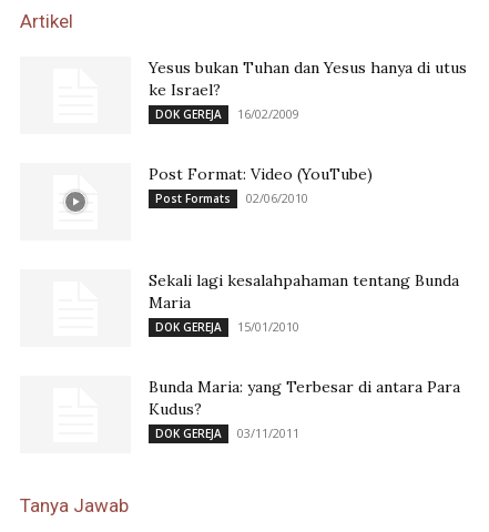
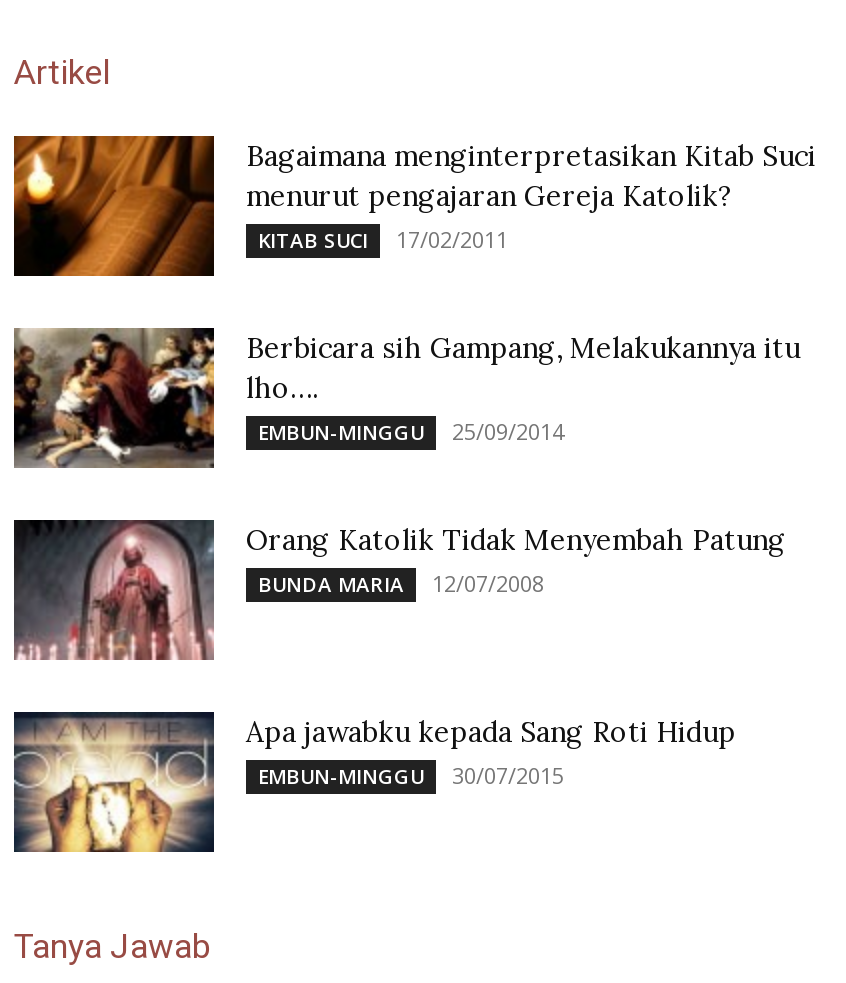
none -> [12,134,216,278] [image]
none -> [12,326,216,470] [image]
none -> [12,518,216,662] [image]
none -> [12,710,216,854] [image]
[149,58,467,122] Yesus bukan Tuhan dan Yesus hanya di utus | ke Israel? | DOK GEREJA | 16/02/2009 -> [246,138,816,254] Bagaimana menginterpretasikan Kitab Suci | menurut pengajaran Gereja Katolik? | KITAB SUCI | 17/02/2011
[149,164,373,206] Post Format: Video (YouTube) | Post Formats | 02/06/2010 -> [246,330,800,446] Berbicara sih Gampang, Melakukannya itu | lho…. | EMBUN-MINGGU | 25/09/2014
[149,270,459,335] Sekali lagi kesalahpahaman tentang Bunda | Maria | DOK GEREJA | 15/01/2010 -> [246,522,786,598] Orang Katolik Tidak Menyembah Patung | BUNDA MARIA | 12/07/2008
[149,377,460,441] Bunda Maria: yang Terbesar di antara Para | Kudus? | DOK GEREJA | 03/11/2011 -> [246,714,736,790] Apa jawabku kepada Sang Roti Hidup | EMBUN-MINGGU | 30/07/2015

